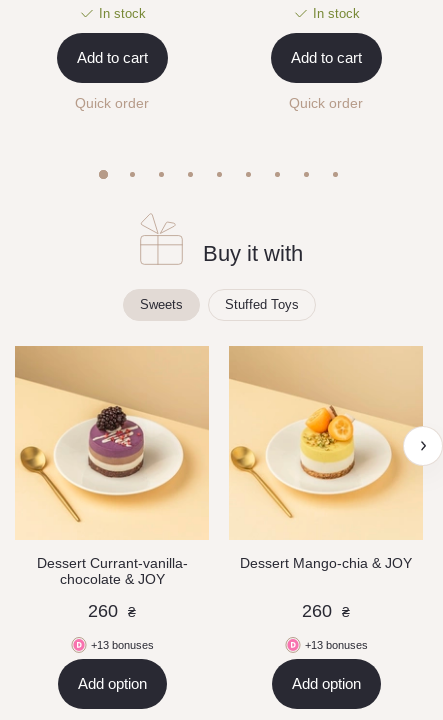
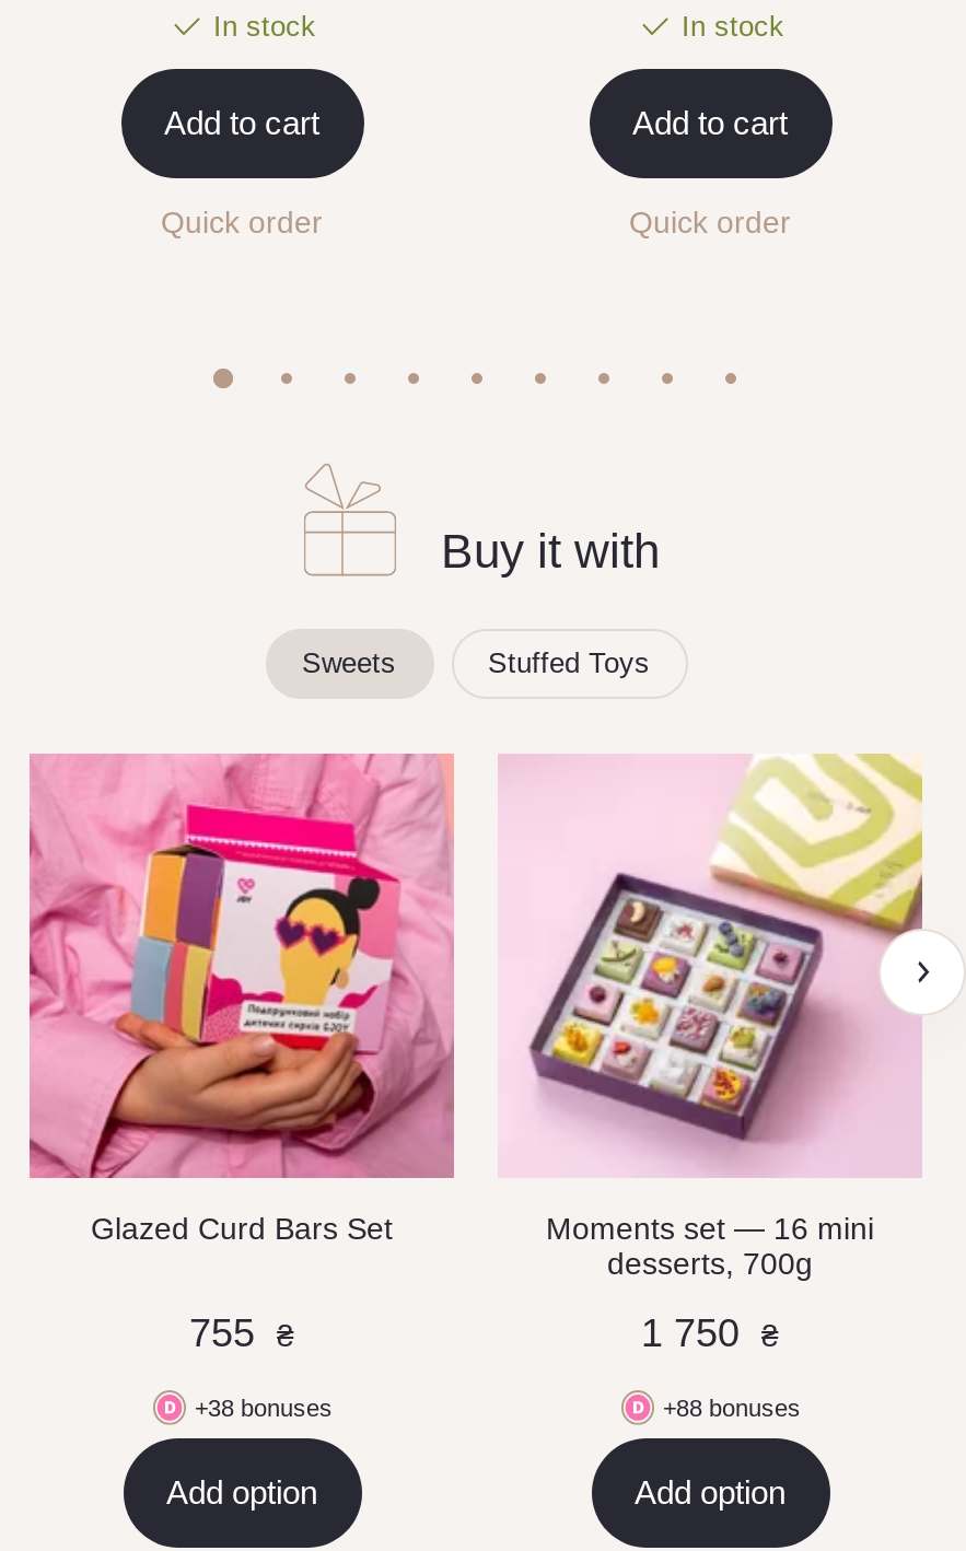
[14,346,209,587] [image] | Dessert Currant-vanilla- | chocolate & JOY -> [27,754,456,1246] [image] | Glazed Curd Bars Set
[228,345,423,571] [image] | Dessert Mango-chia & JOY -> [498,754,924,1281] [image] | Moments set — 16 mini | desserts, 700g
[88,601,136,621] 260 ₴ -> [189,1311,294,1355] 755 ₴
[302,601,350,621] 260 ₴ -> [641,1311,779,1355] 1 750 ₴
[90,639,153,651] +13 bonuses -> [195,1395,333,1421] +38 bonuses
[304,639,367,651] +13 bonuses -> [663,1395,801,1421] +88 bonuses

